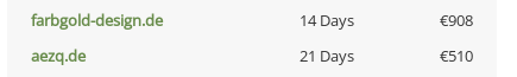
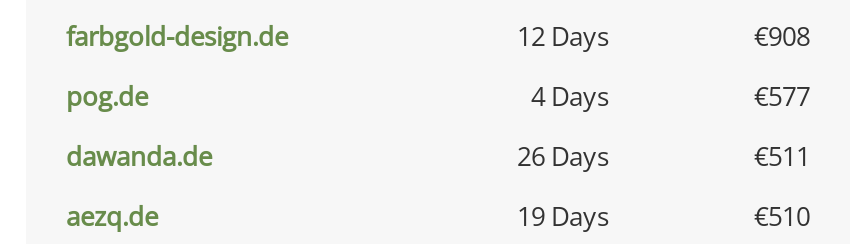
[299,10,354,31] 14 Days -> [517,18,609,54] 12 Days
none -> [66,78,810,174] pog.de | 4 Days | €577 | dawanda.de | 26 Days | €511
[299,45,354,67] 21 Days -> [517,198,609,234] 19 Days

